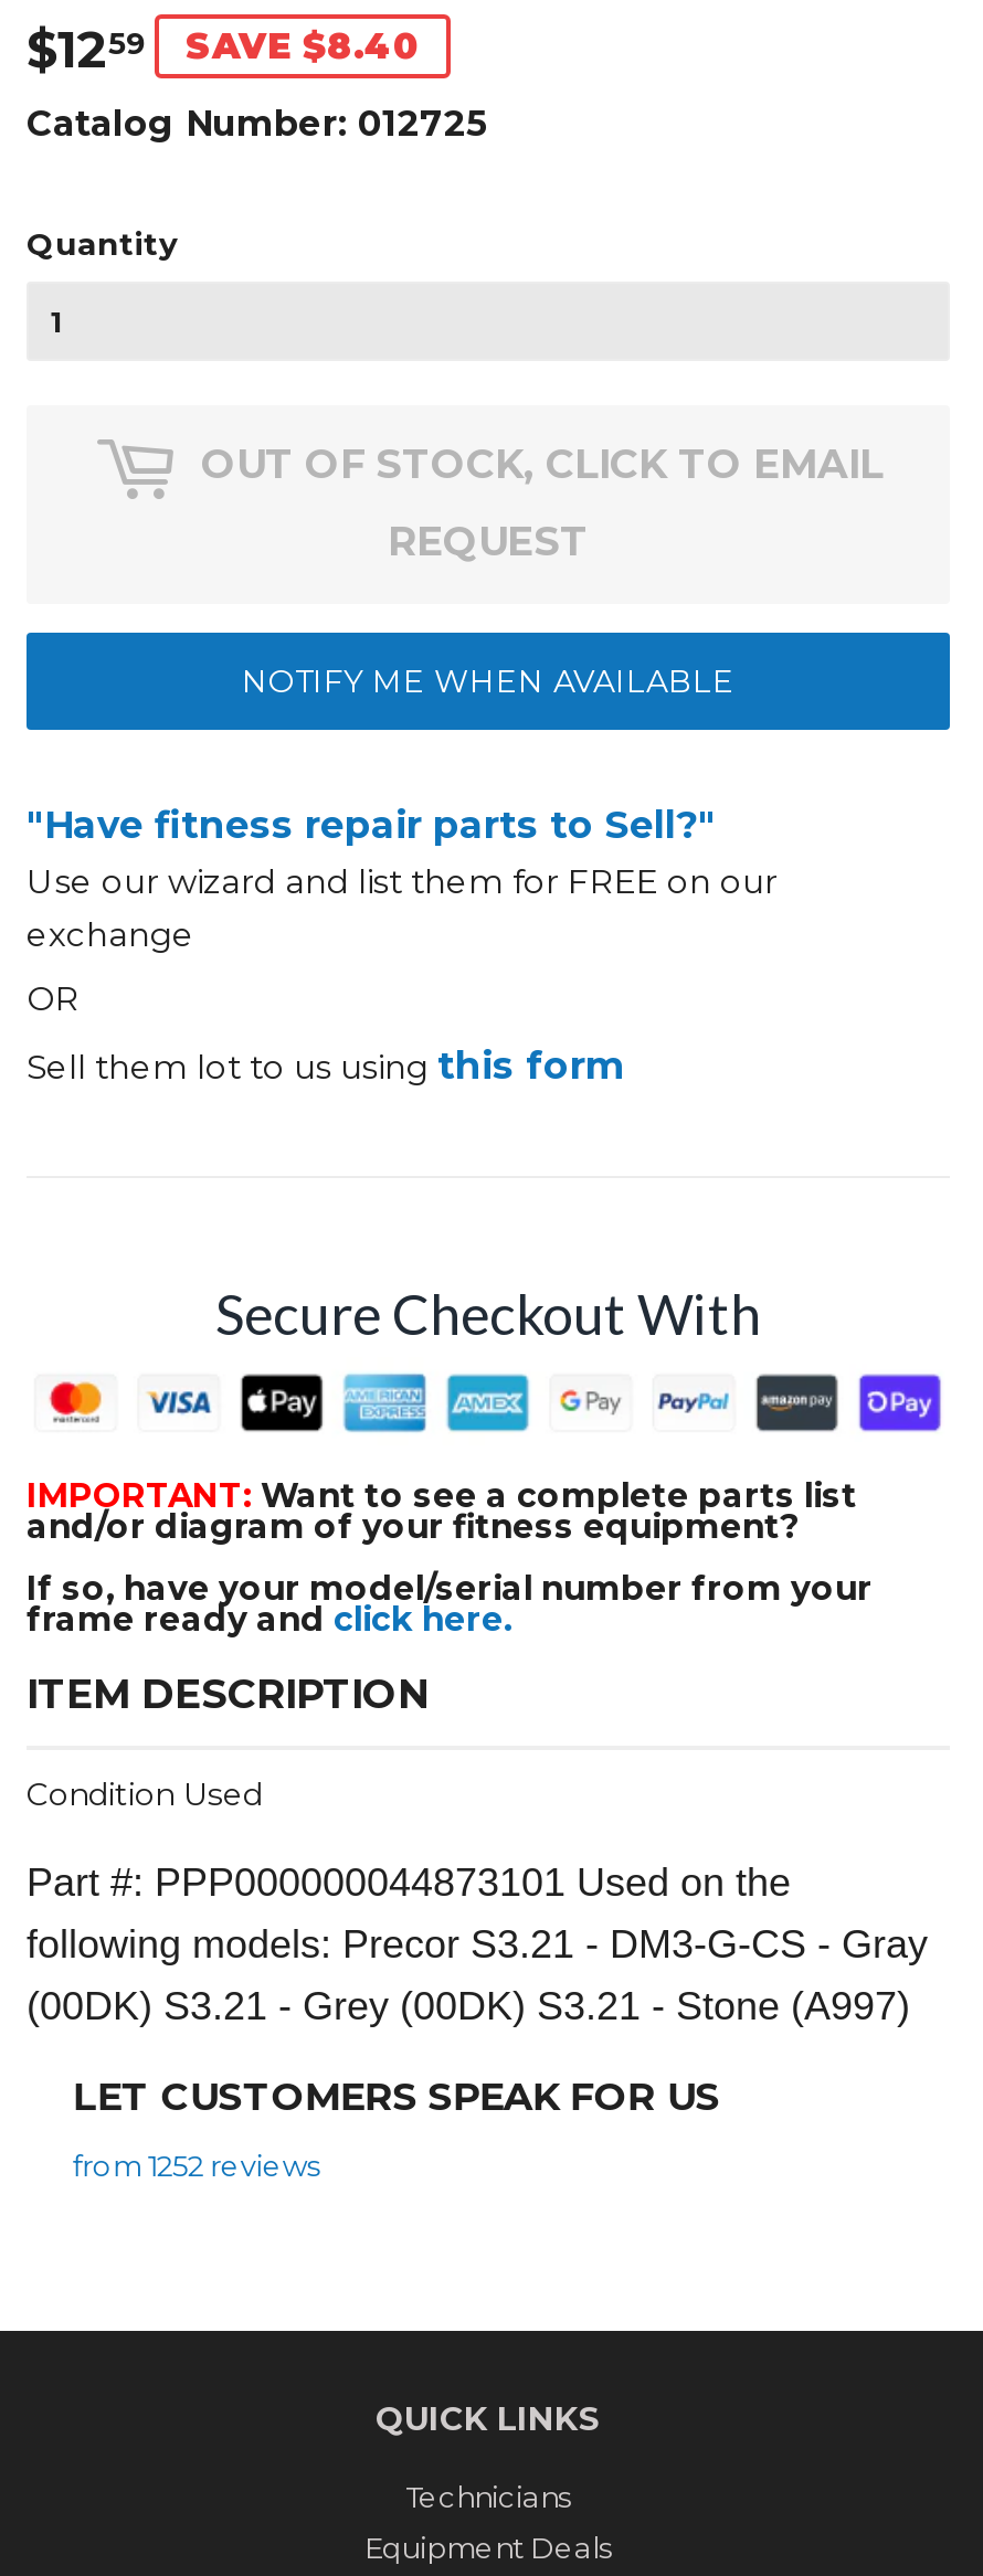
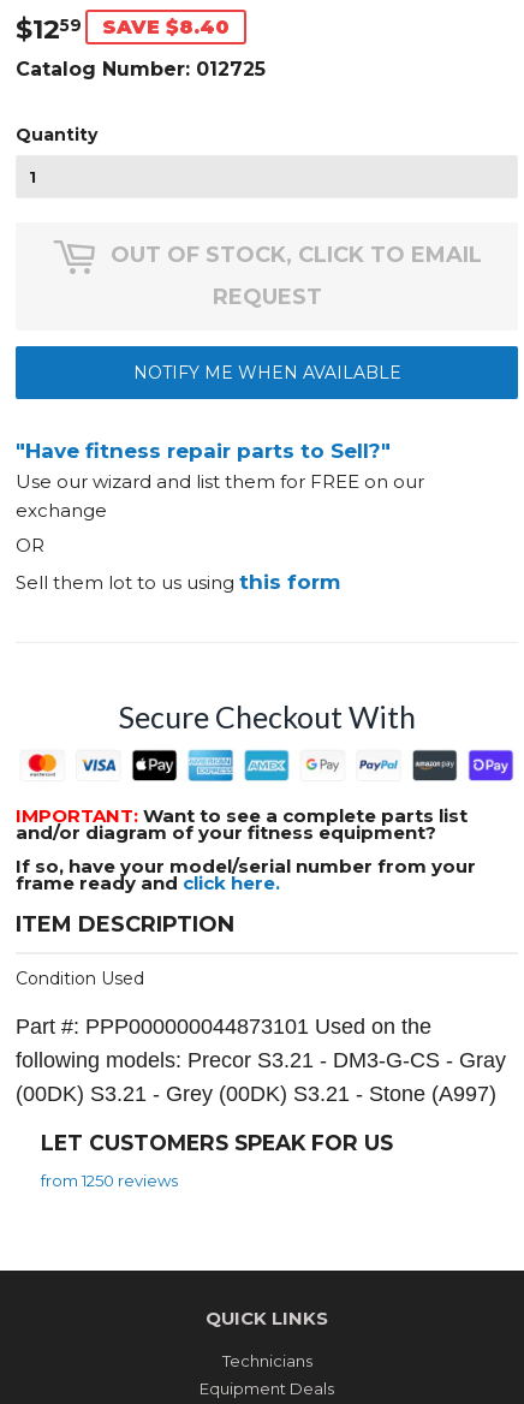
[73,2148,320,2183] from 1252 reviews -> [41,1171,178,1190] from 1250 reviews

